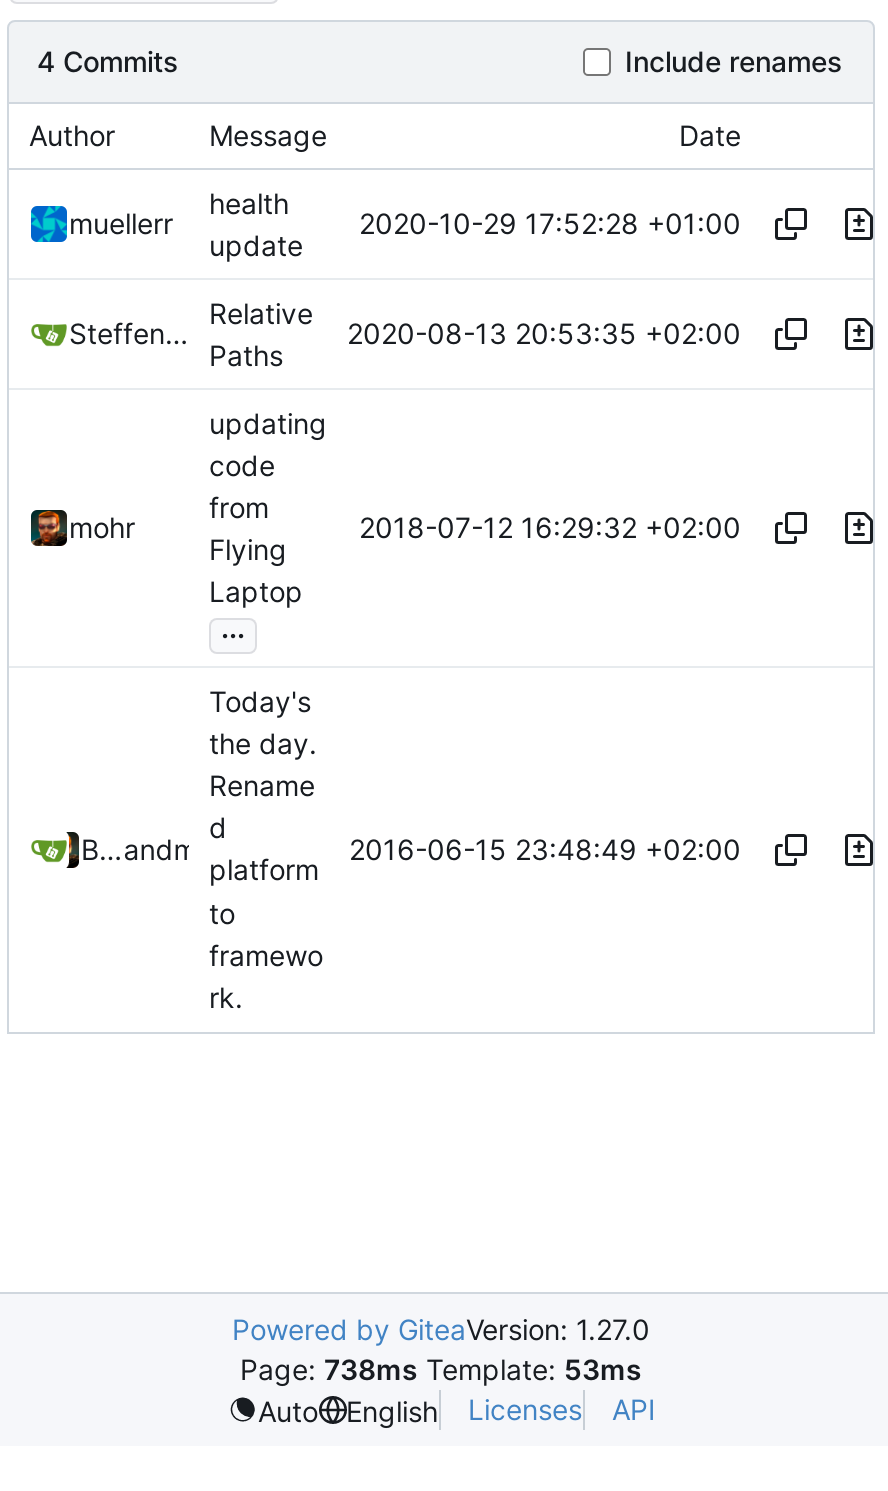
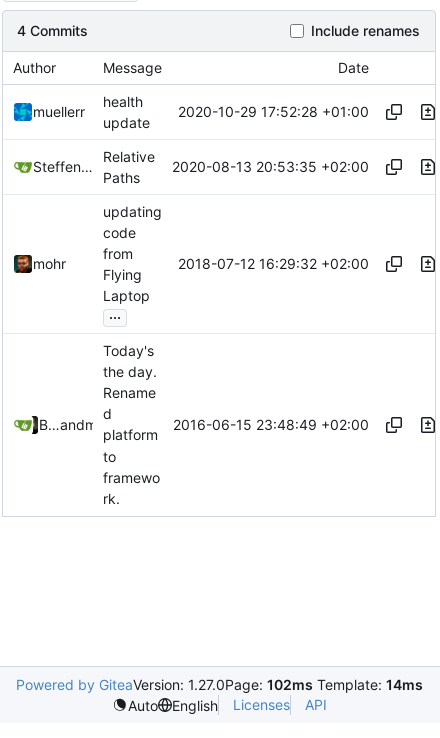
[232,1312,650,1386] Powered by GiteaVersion: 1.27.0 | Page: 738ms Template: 53ms -> [15,676,422,693] Powered by GiteaVersion: 1.27.0Page: 102ms Template: 14ms

